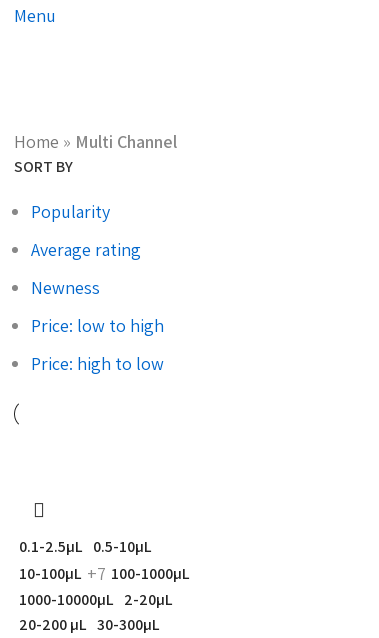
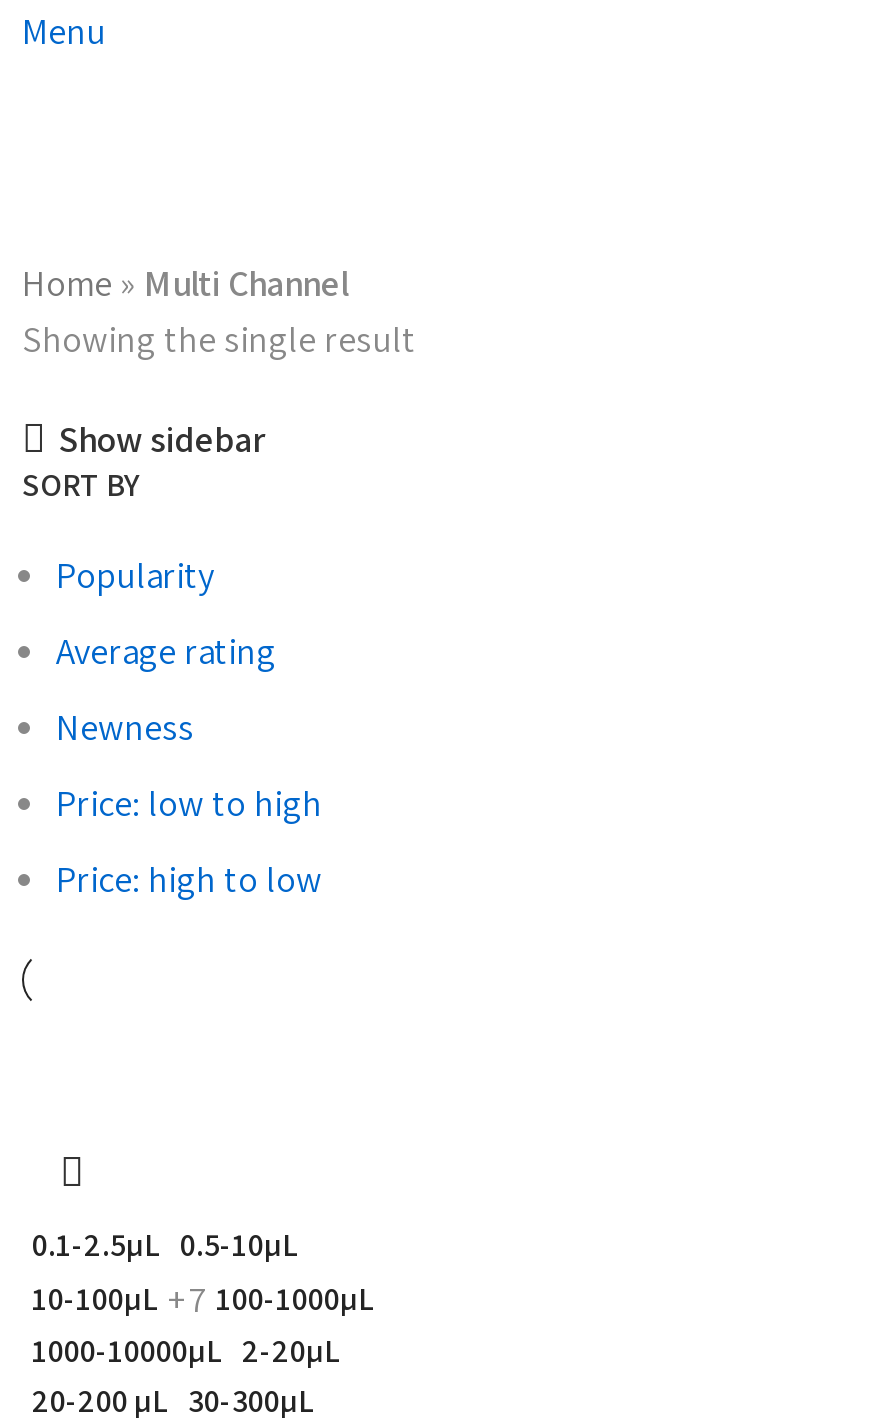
none -> [22,316,416,461] Showing the single result | Show sidebar

